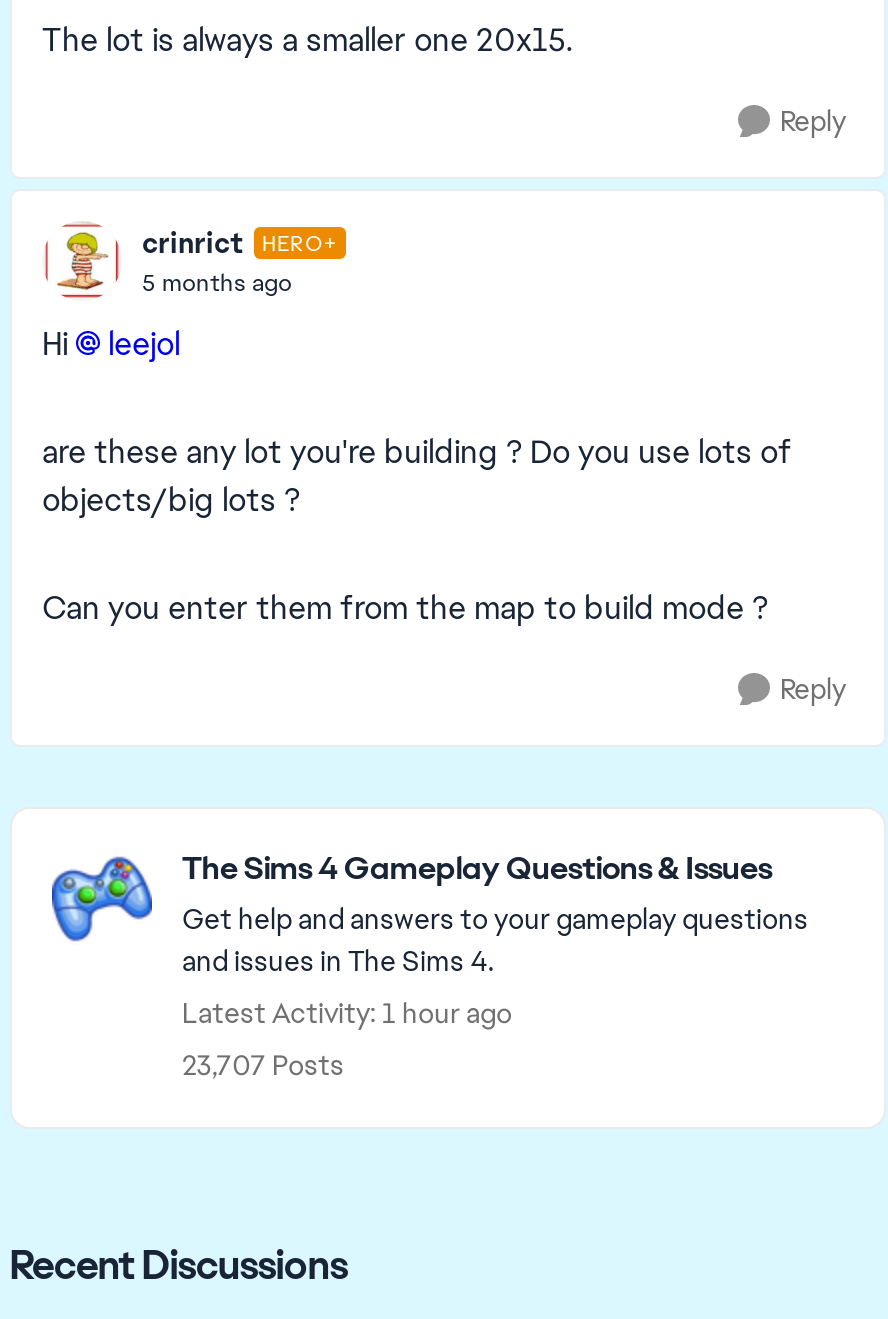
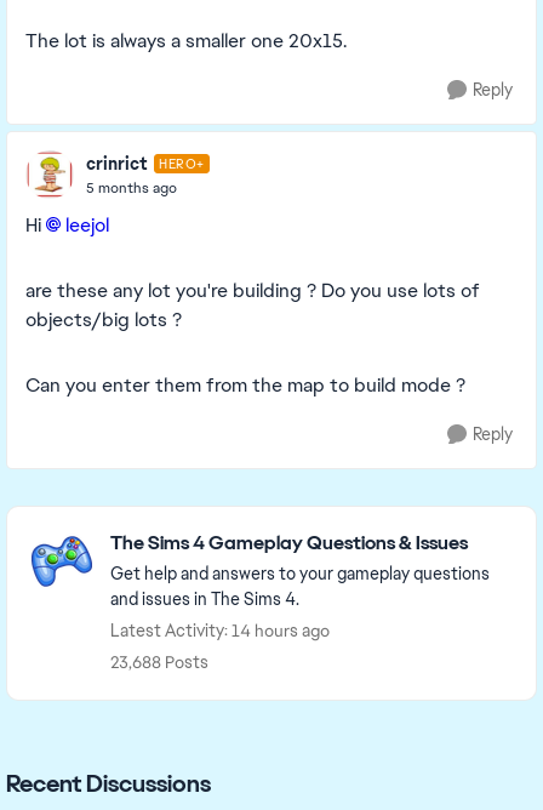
[182,995,512,1031] Latest Activity: 1 hour ago -> [110,620,330,641] Latest Activity: 14 hours ago
[182,1047,344,1083] 23,707 Posts -> [110,651,208,673] 23,688 Posts

